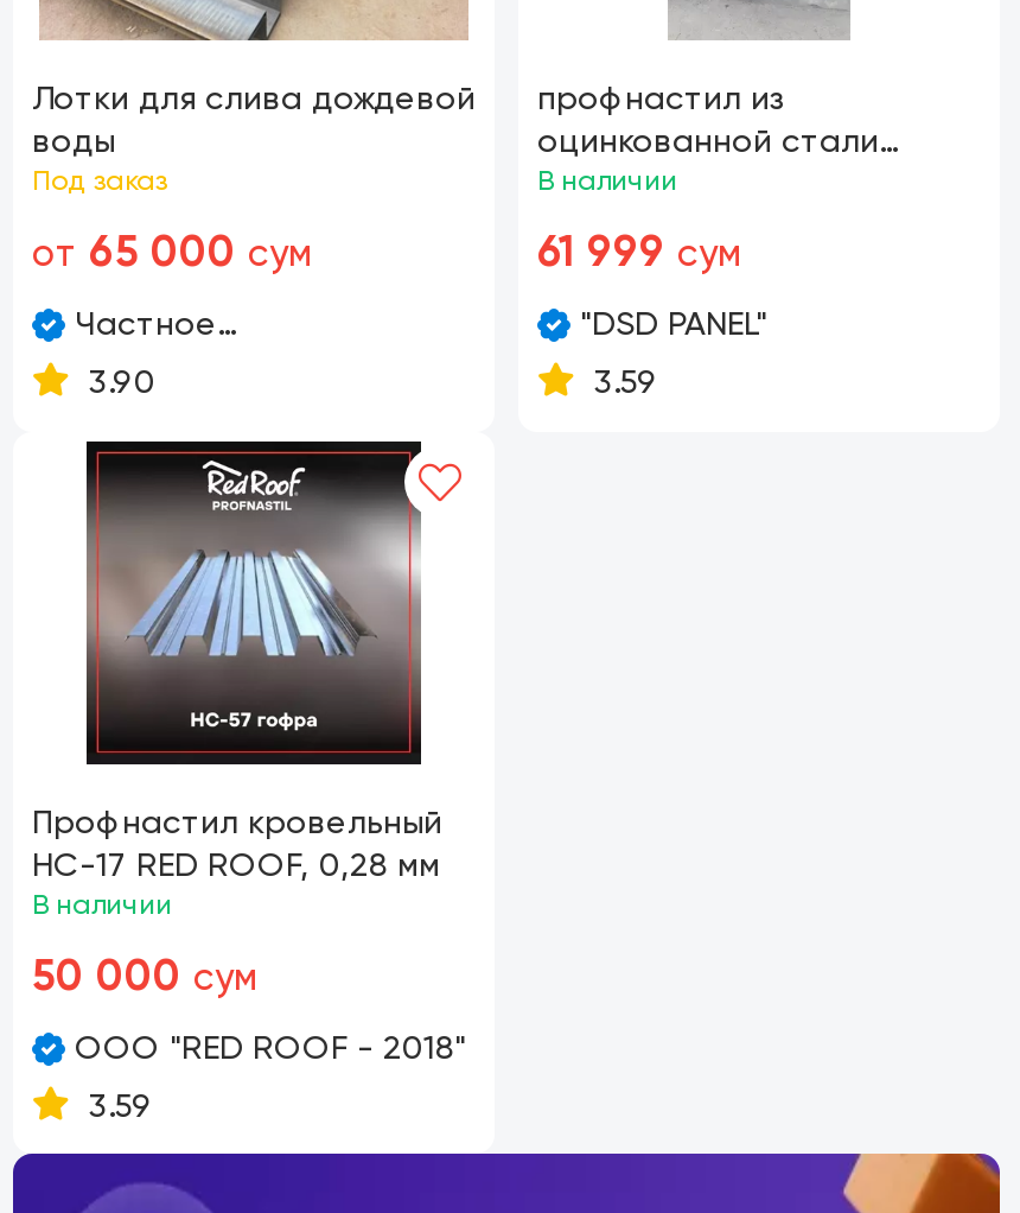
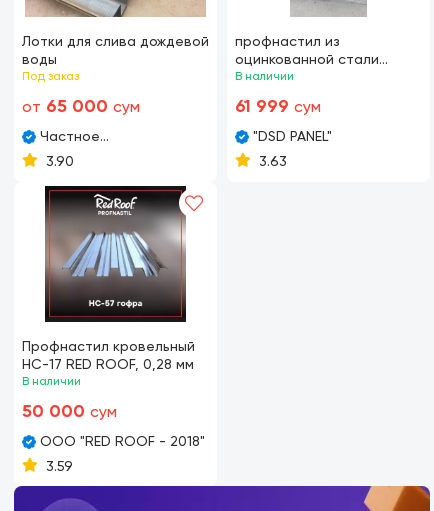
[594,367,658,400] 3.59 -> [259,154,287,168] 3.63

